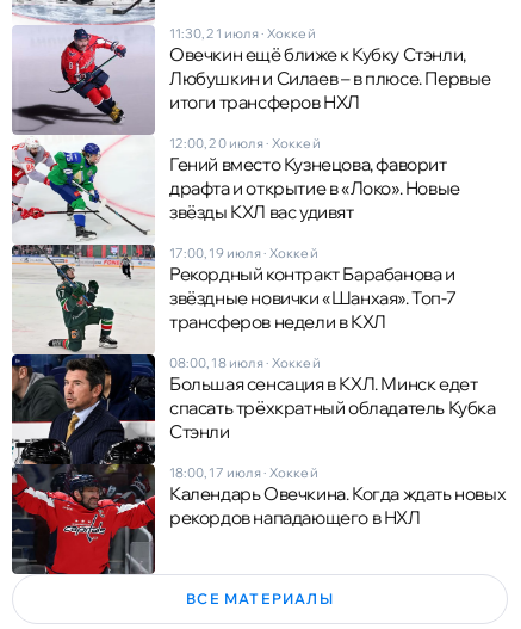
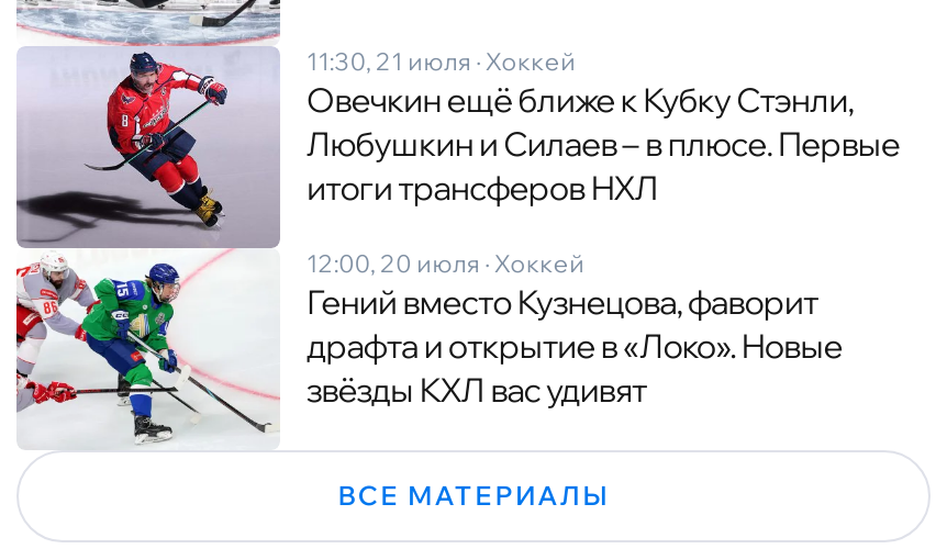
[11,243,506,575] [image] | 17:00, 19 июля · Хоккей | Рекордный контракт Барабанова и | звёздные новички «Шанхая». Топ-7 | трансферов недели в КХЛ | 08:00, 18 июля · Хоккей | Большая сенсация в КХЛ. Минск едет | спасать трёхкратный обладатель Кубка | Стэнли | 18:00, 17 июля · Хоккей | Календарь Овечкина. Когда ждать новых | рекордов нападающего в НХЛ -> none

